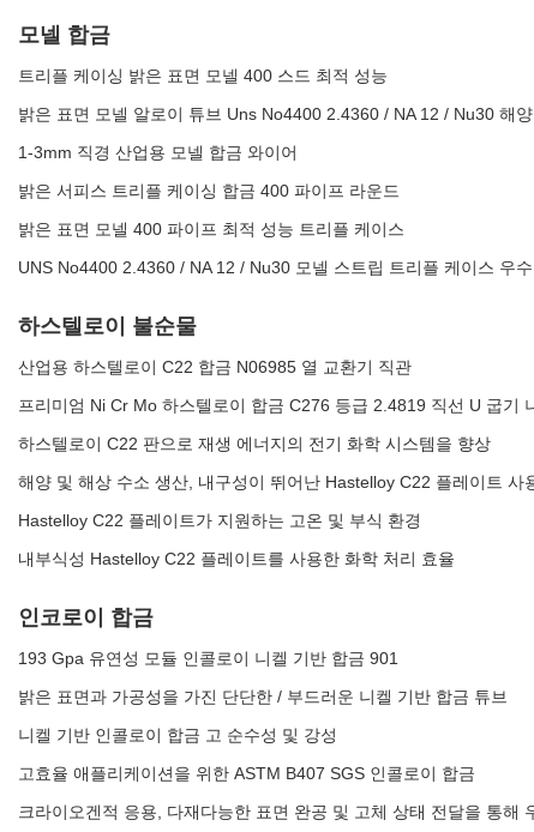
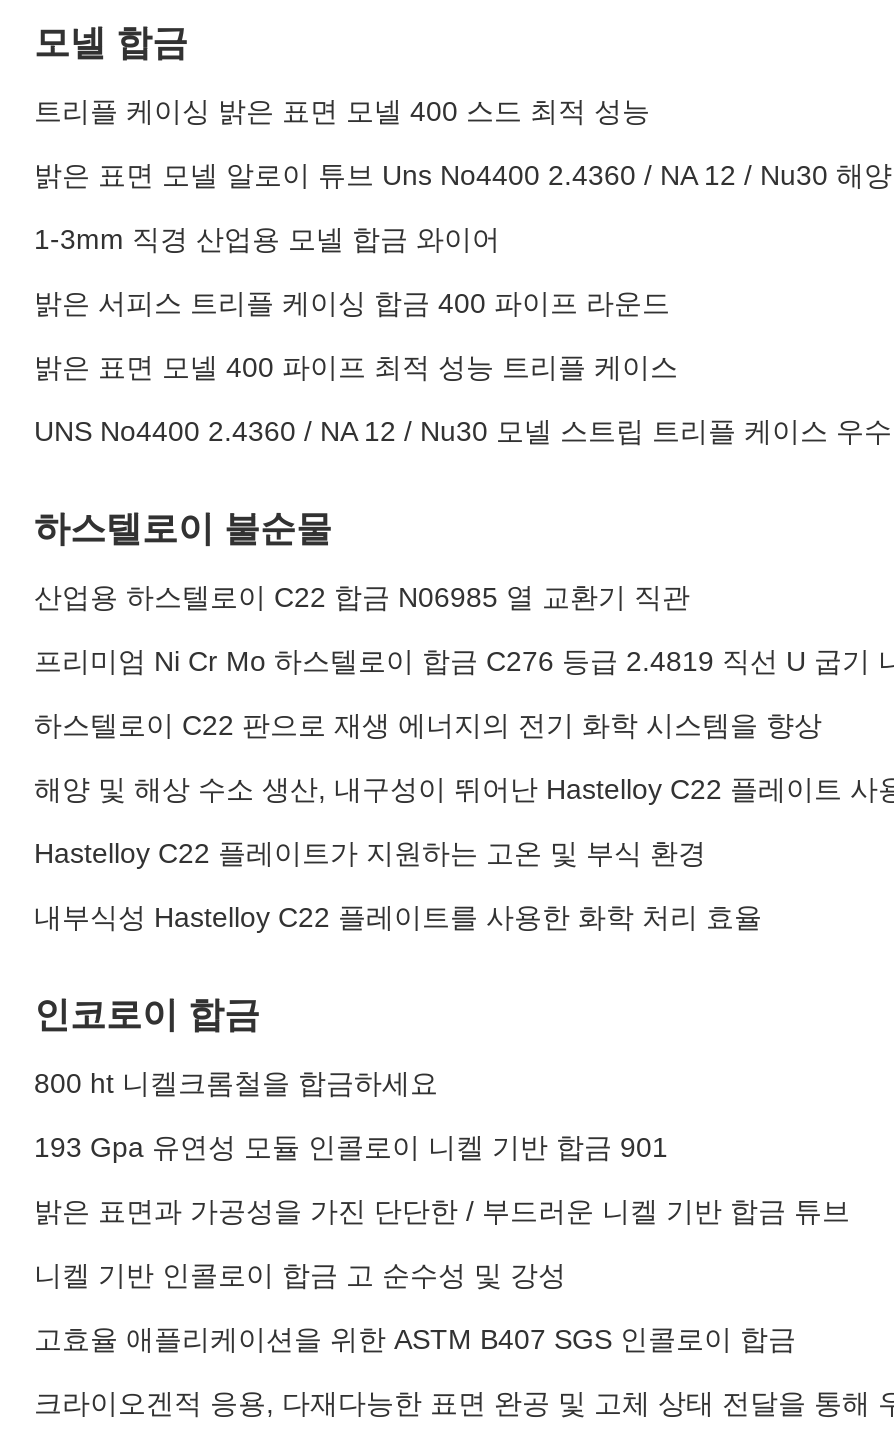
none -> [34,1067,438,1099] 800 ht 니켈크롬철을 합금하세요

